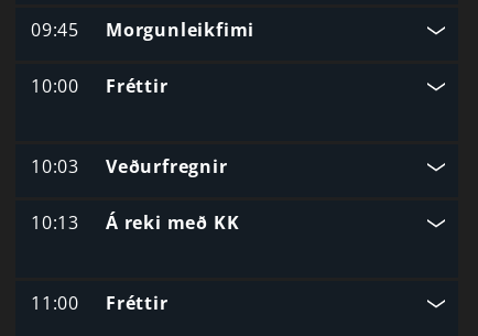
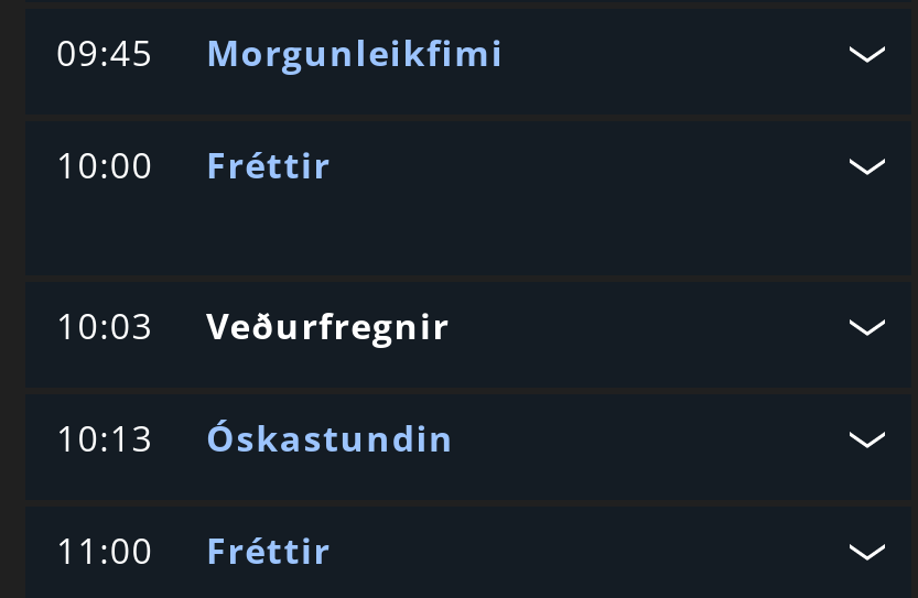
[106,210,239,235] Á reki með KK -> [206,414,455,463] Óskastundin

